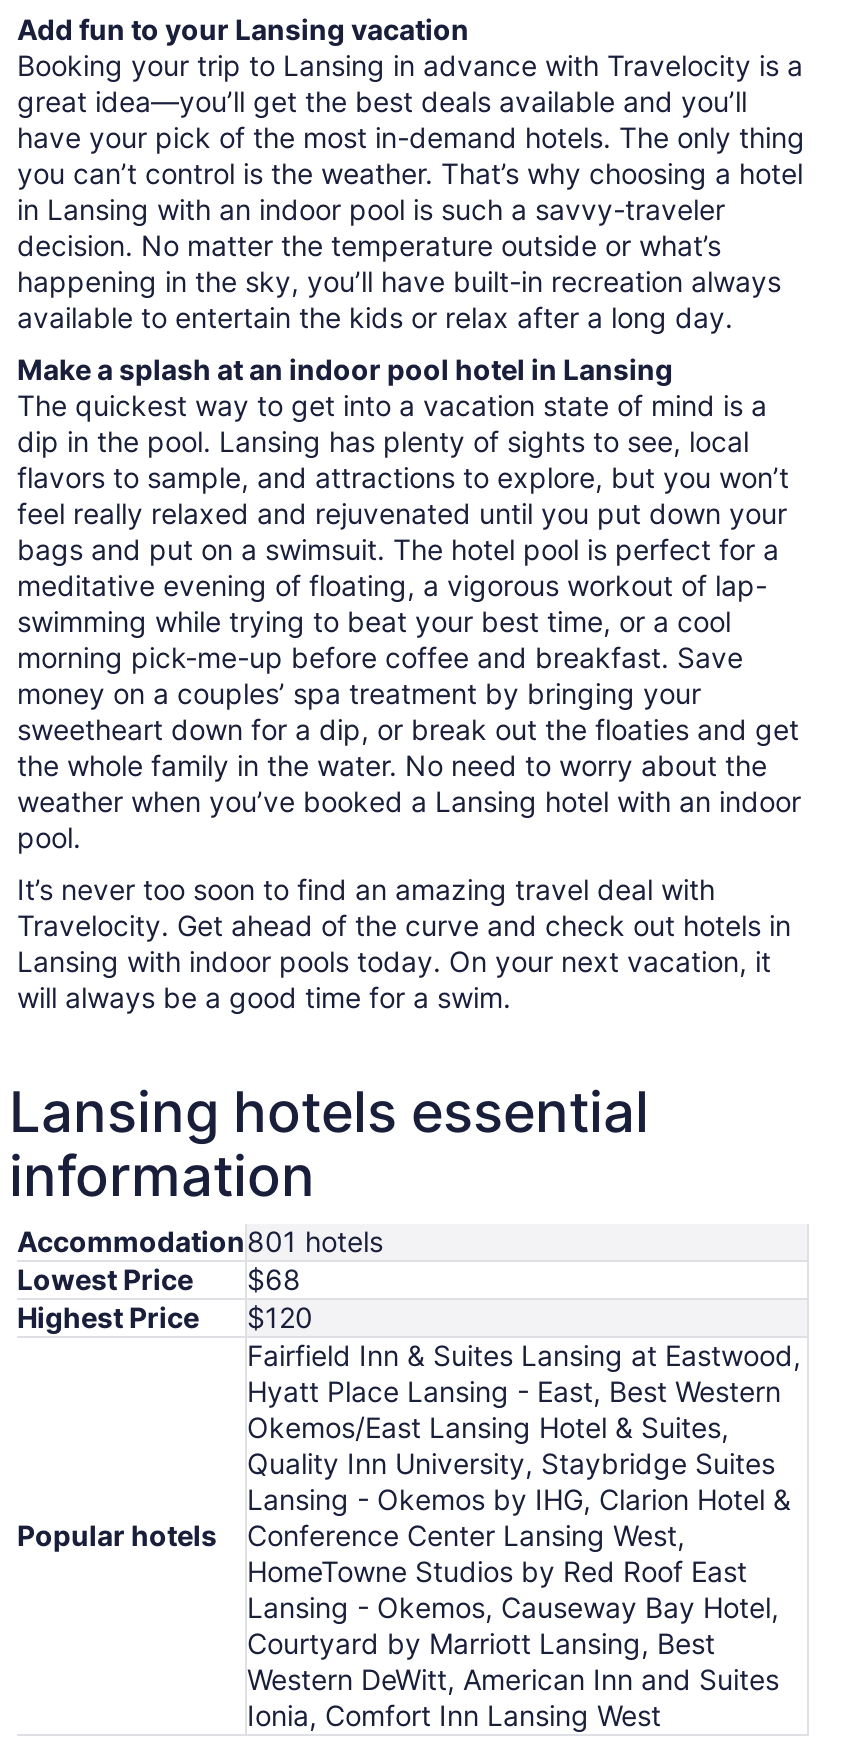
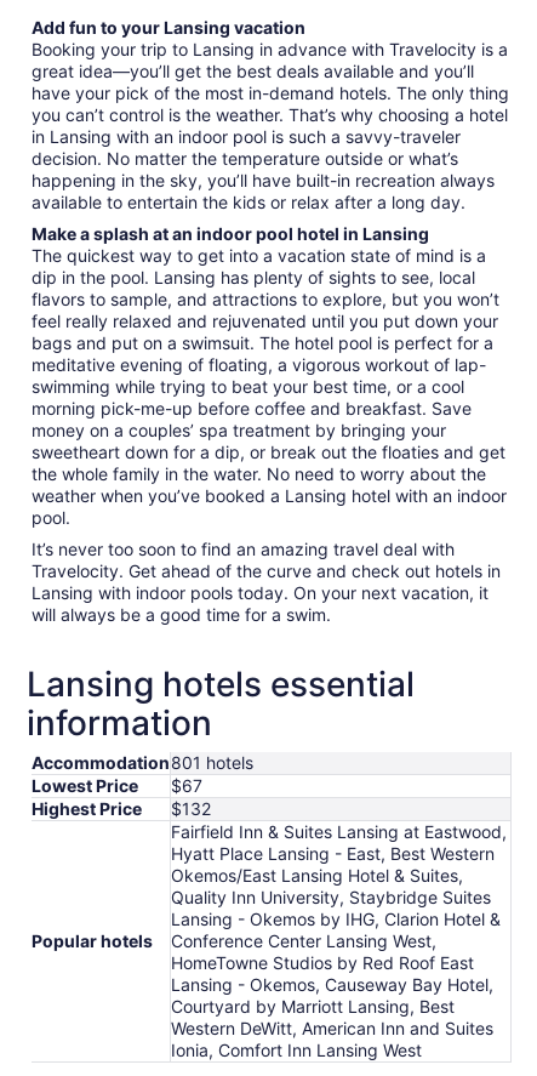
[17,1262,301,1296] Lowest Price $68 -> [32,775,202,796] Lowest Price $67
[17,1300,313,1334] Highest Price $120 -> [32,798,211,819] Highest Price $132

